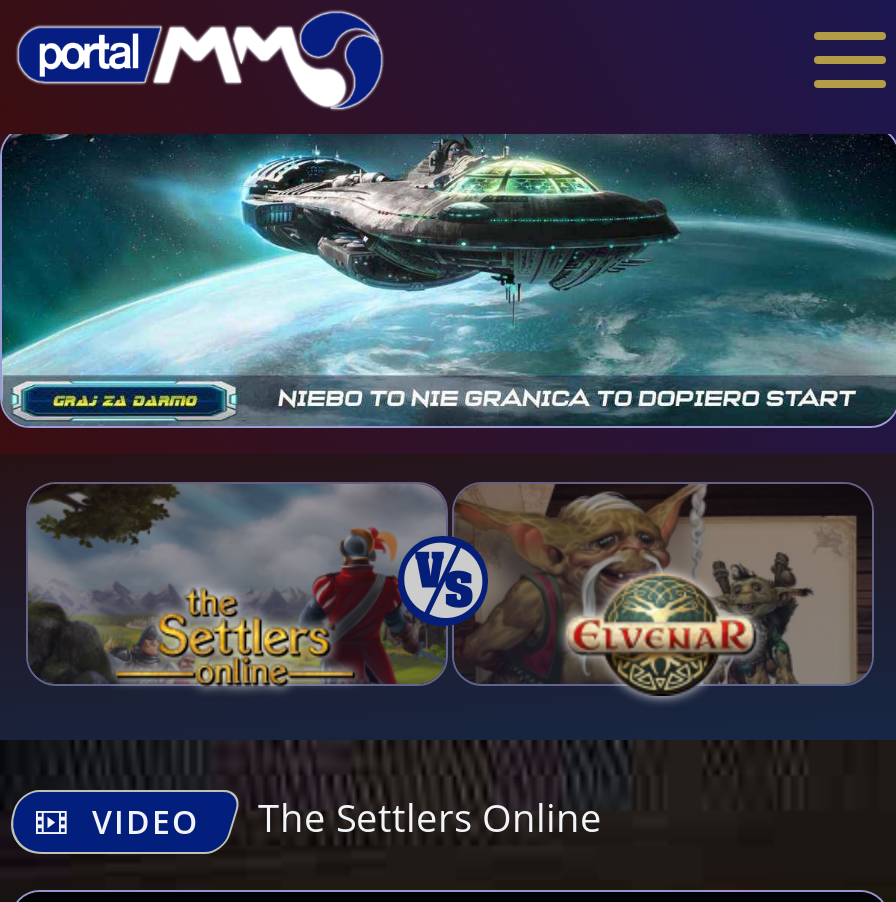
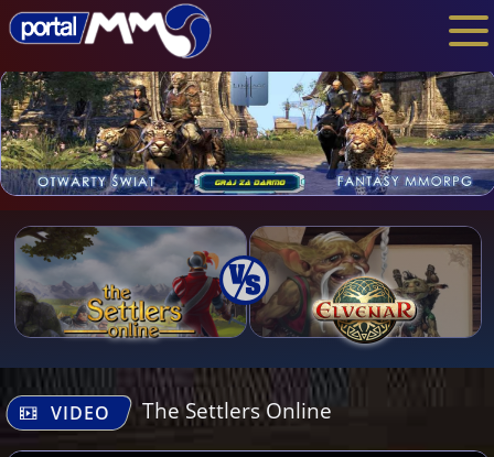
[6,134,890,426] [image] -> [3,70,491,195] [image]

